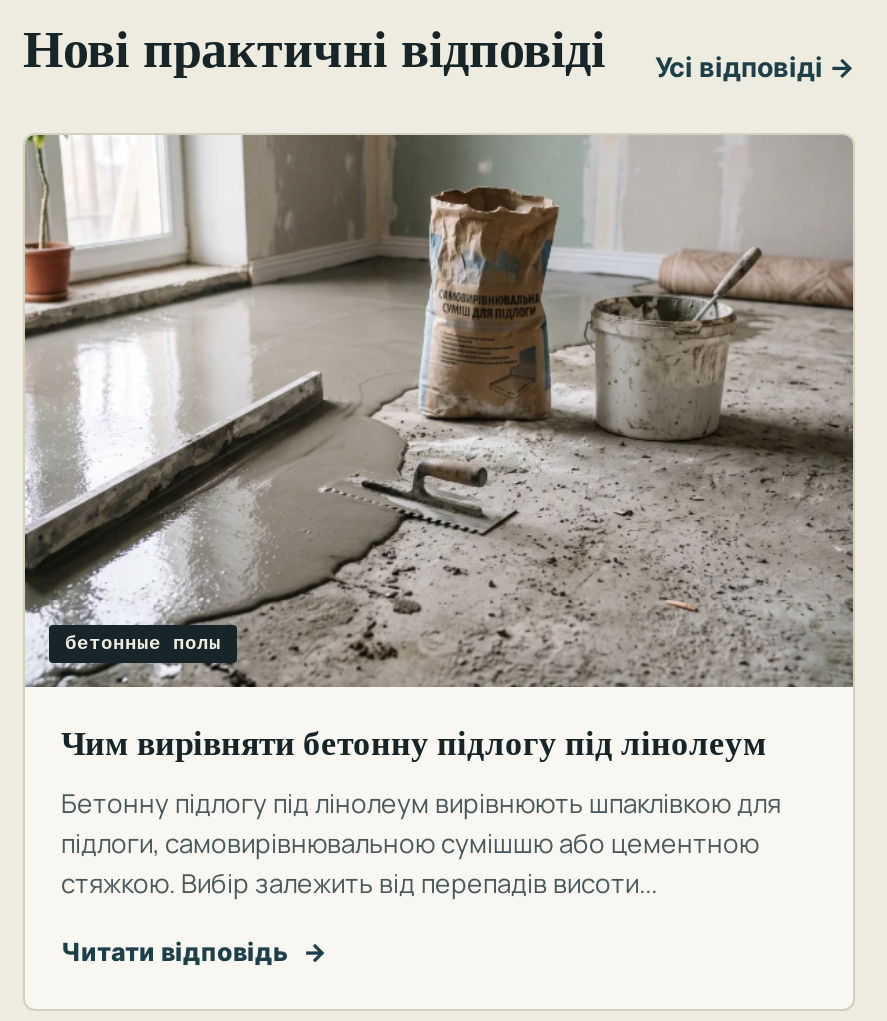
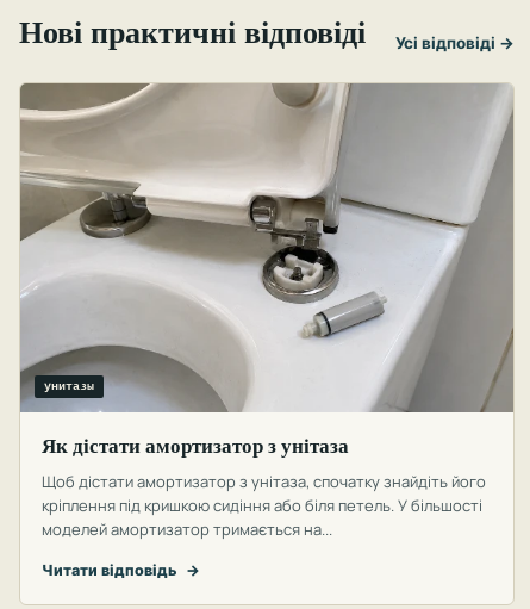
[23,135,853,689] [image] | бетонные полы -> [19,82,512,412] [image] | унитазы
[61,717,781,901] Чим вирівняти бетонну підлогу під лінолеум | Бетонну підлогу під лінолеум вирівнюють шпаклівкою для | підлоги, самовирівнювальною сумішшю або цементною | стяжкою. Вибір залежить від перепадів висоти... -> [42,430,486,540] Як дістати амортизатор з унітаза | Щоб дістати амортизатор з унітаза, спочатку знайдіть його | кріплення під кришкою сидіння або біля петель. У більшості | моделей амортизатор тримається на...

